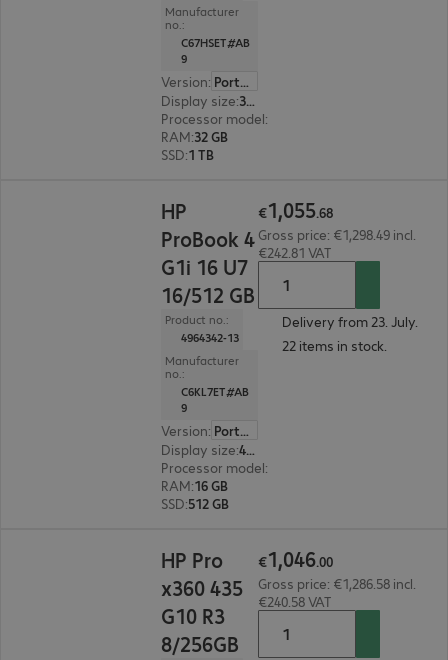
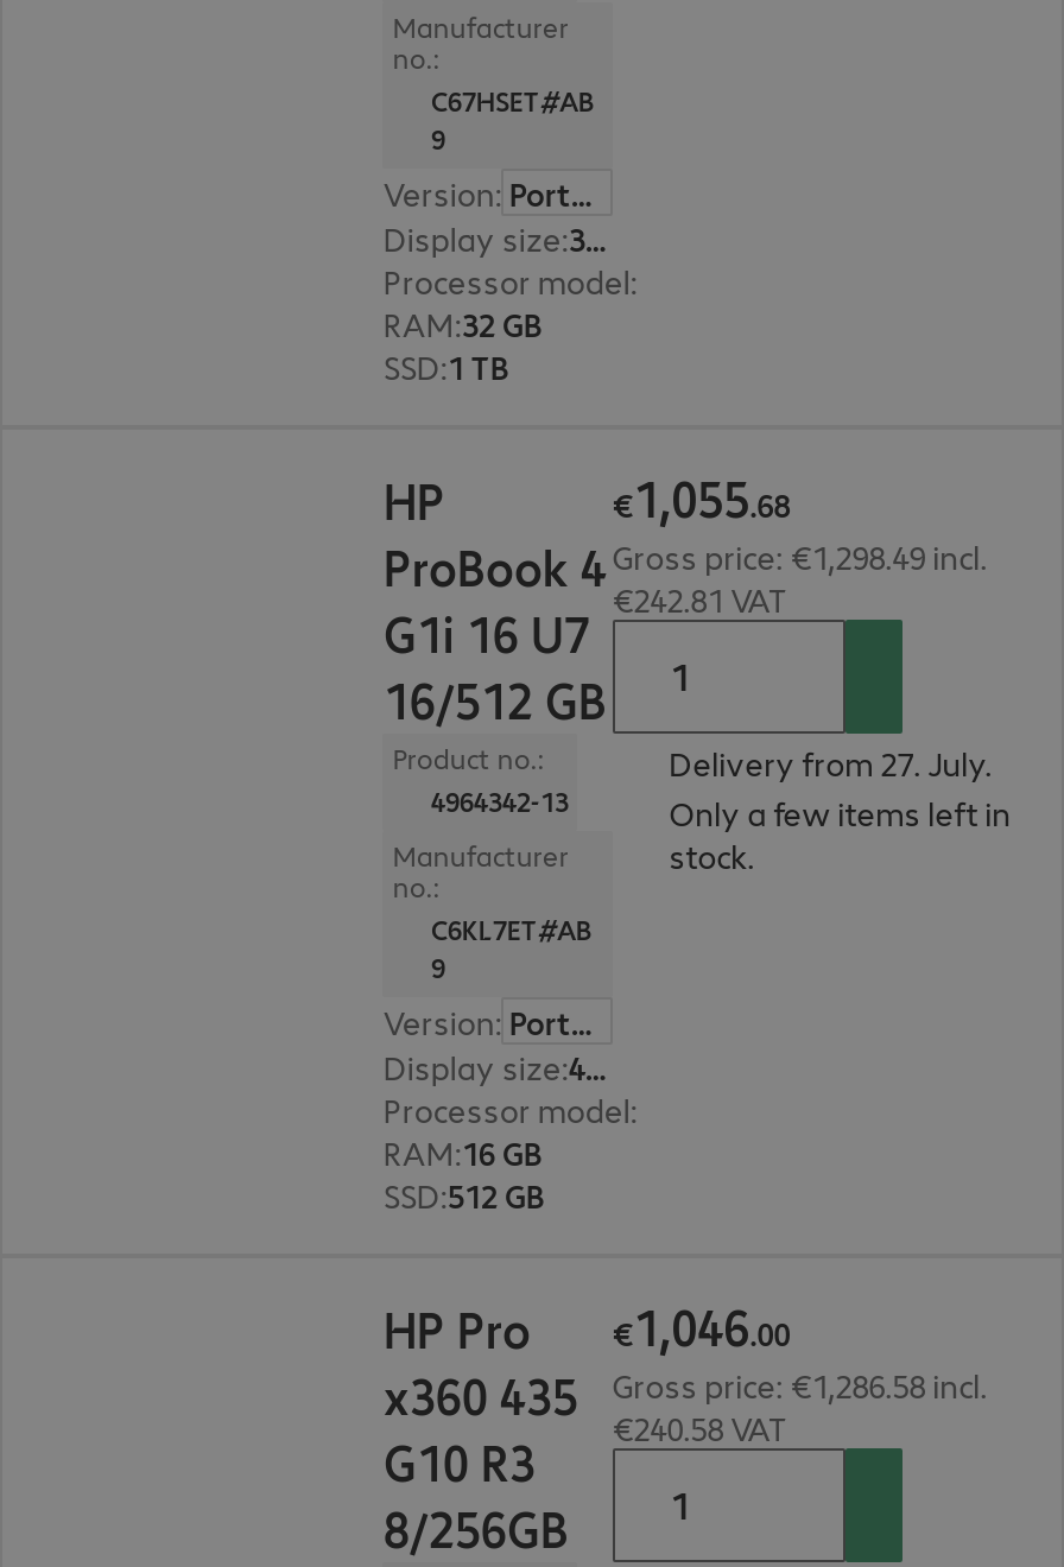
[282,312,418,354] Delivery from 23. July. | 22 items in stock. -> [669,741,1011,876] Delivery from 27. July. | Only a few items left in | stock.

